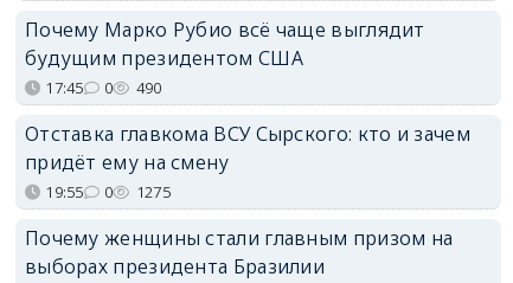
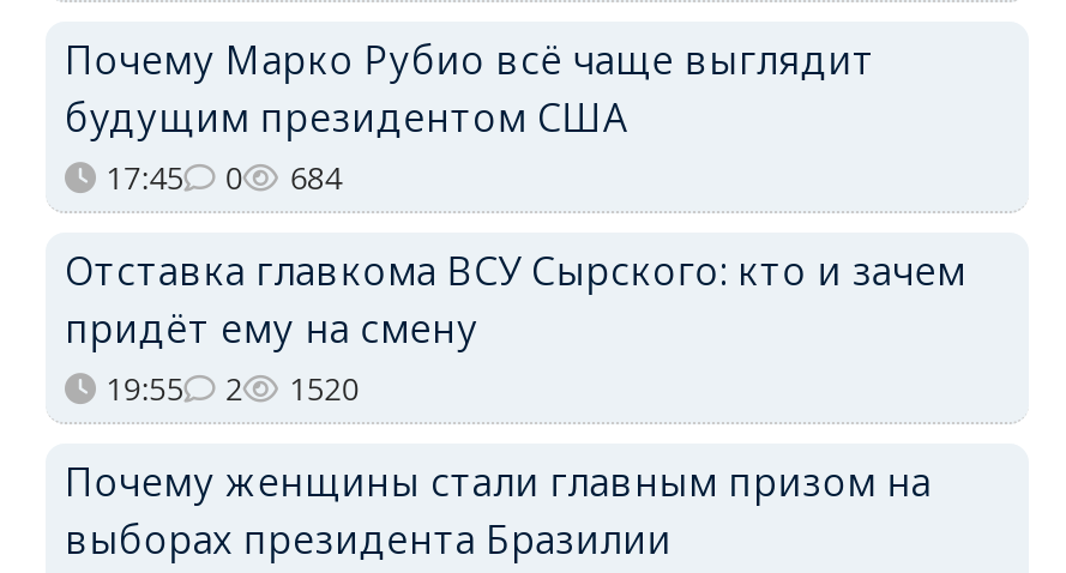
[45,76,162,98] 17:45 0 490 -> [106,155,342,198] 17:45 0 684
[104,181,113,202] 0 -> [226,366,243,409] 2
[136,181,170,202] 1275 -> [289,366,359,409] 1520

